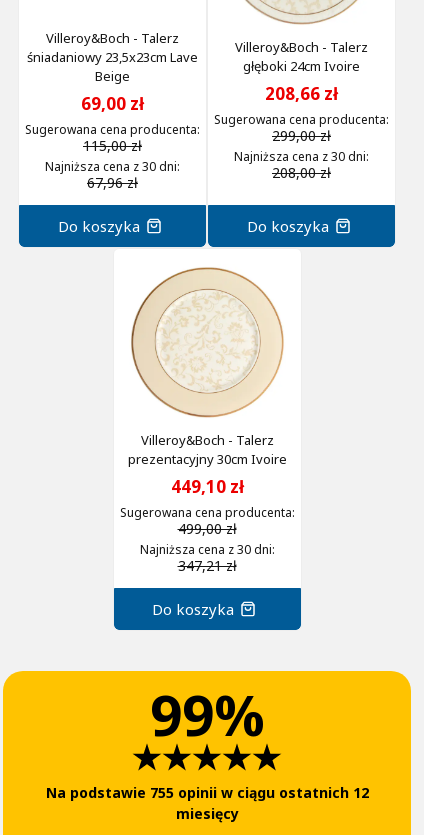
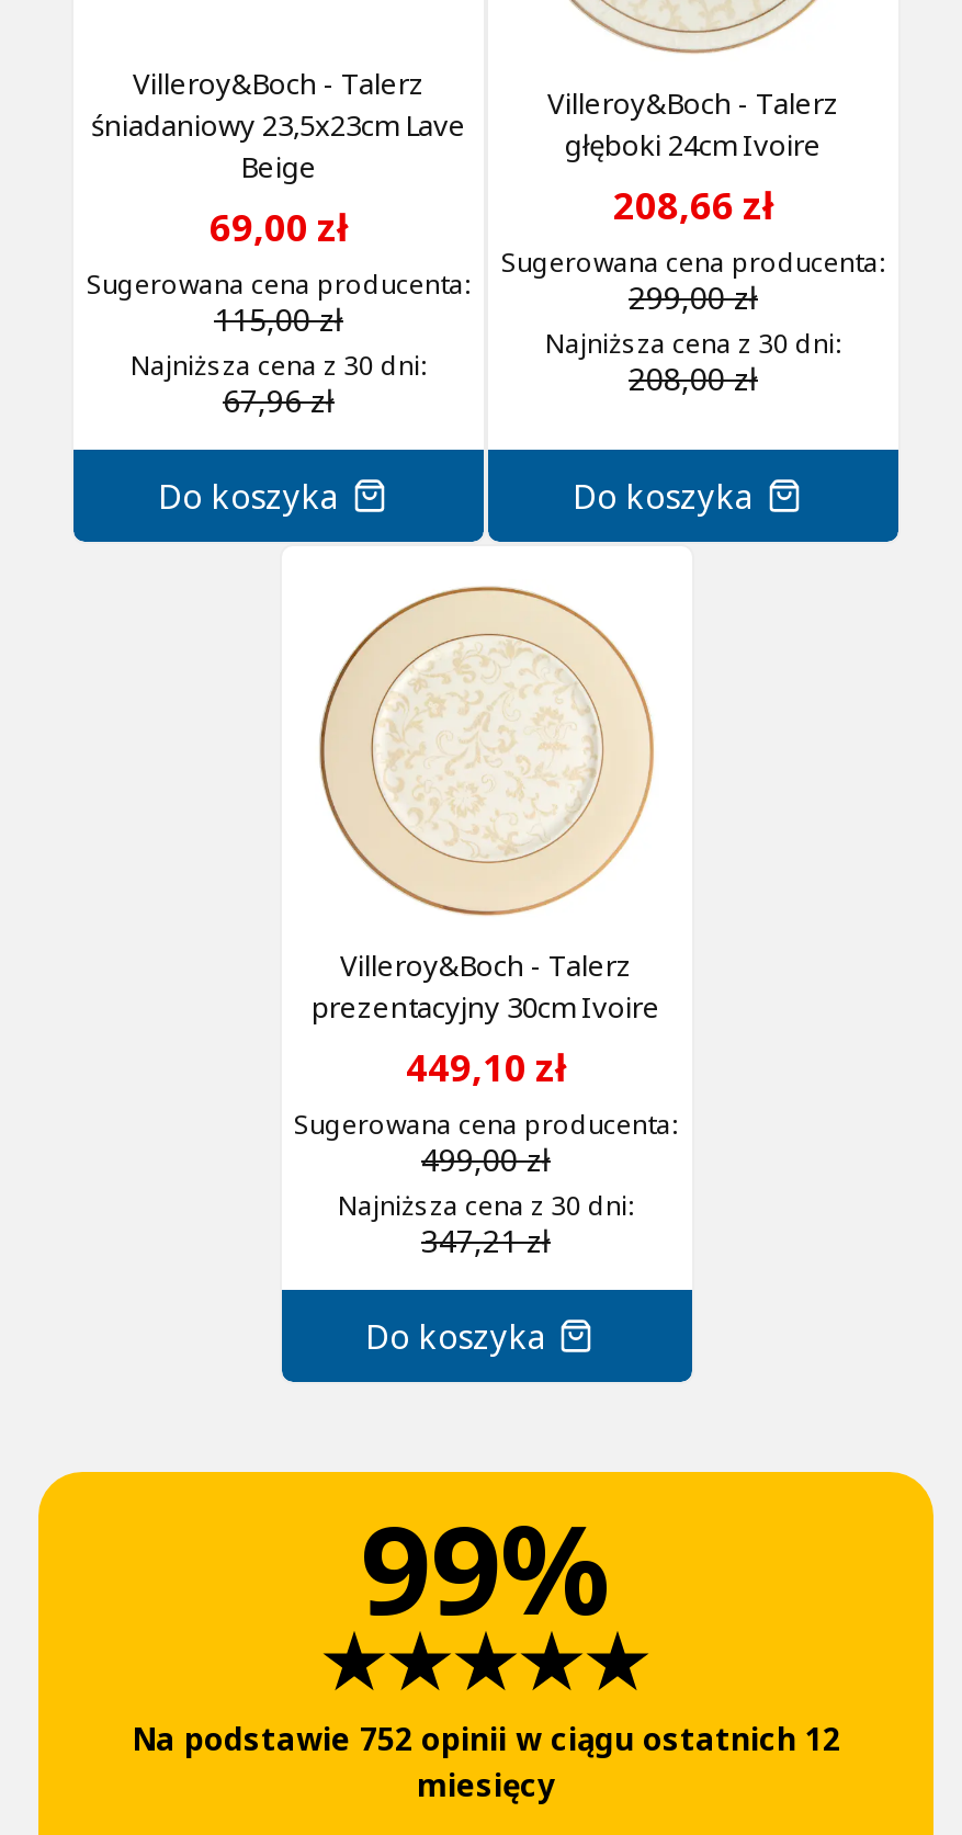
[45,783,368,802] Na podstawie 755 opinii w ciągu ostatnich 12 -> [132,1717,840,1758] Na podstawie 752 opinii w ciągu ostatnich 12

